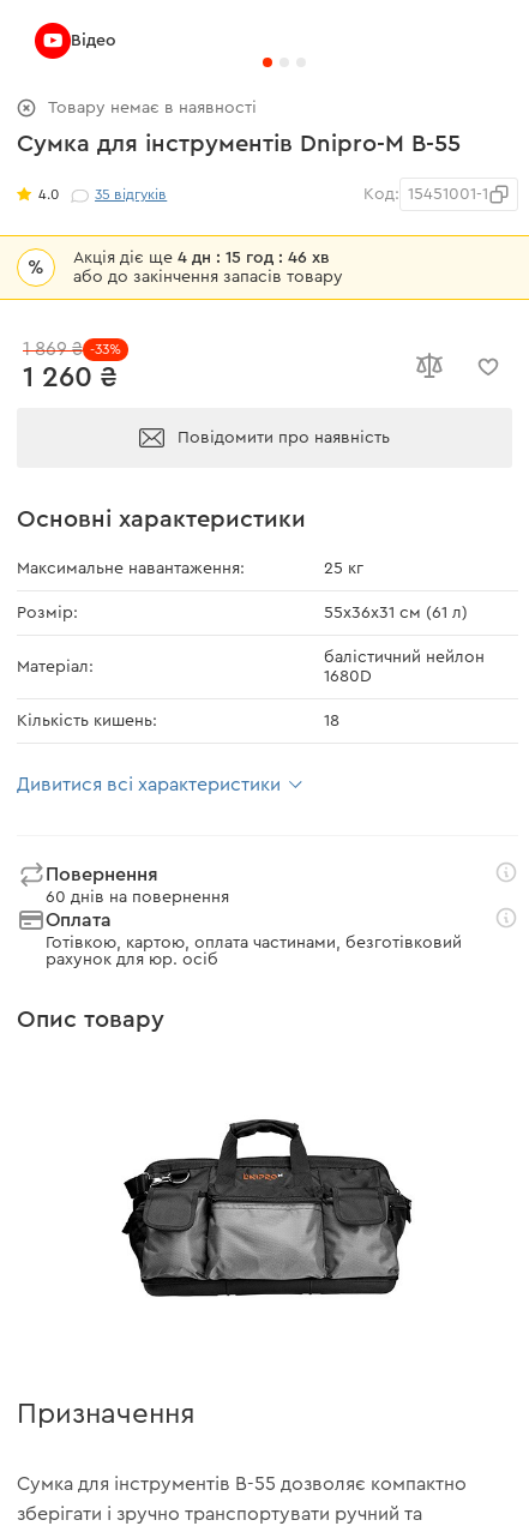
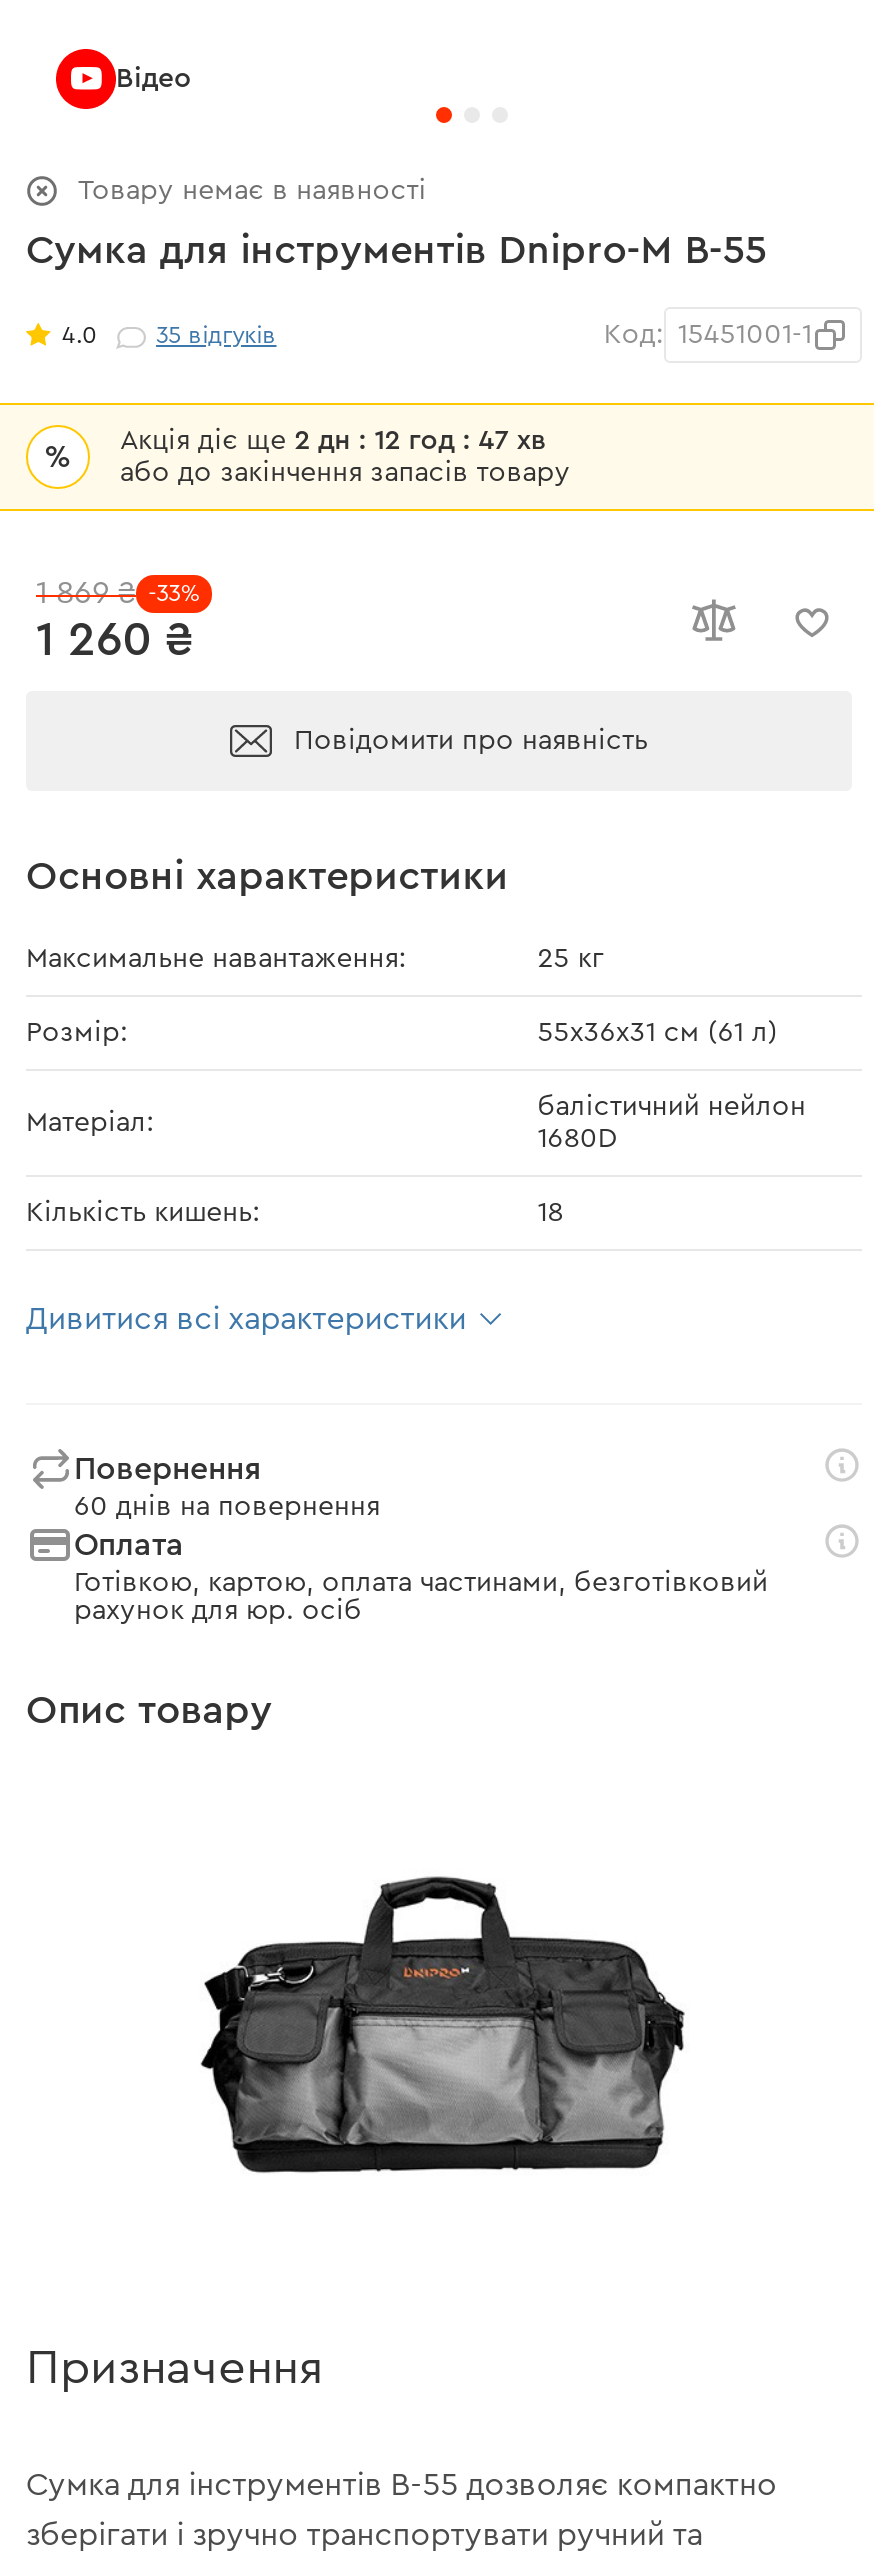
[73,250,330,266] Акція діє ще 4 дн : 15 год : 46 хв -> [120,427,547,455] Акція діє ще 2 дн : 12 год : 47 хв

